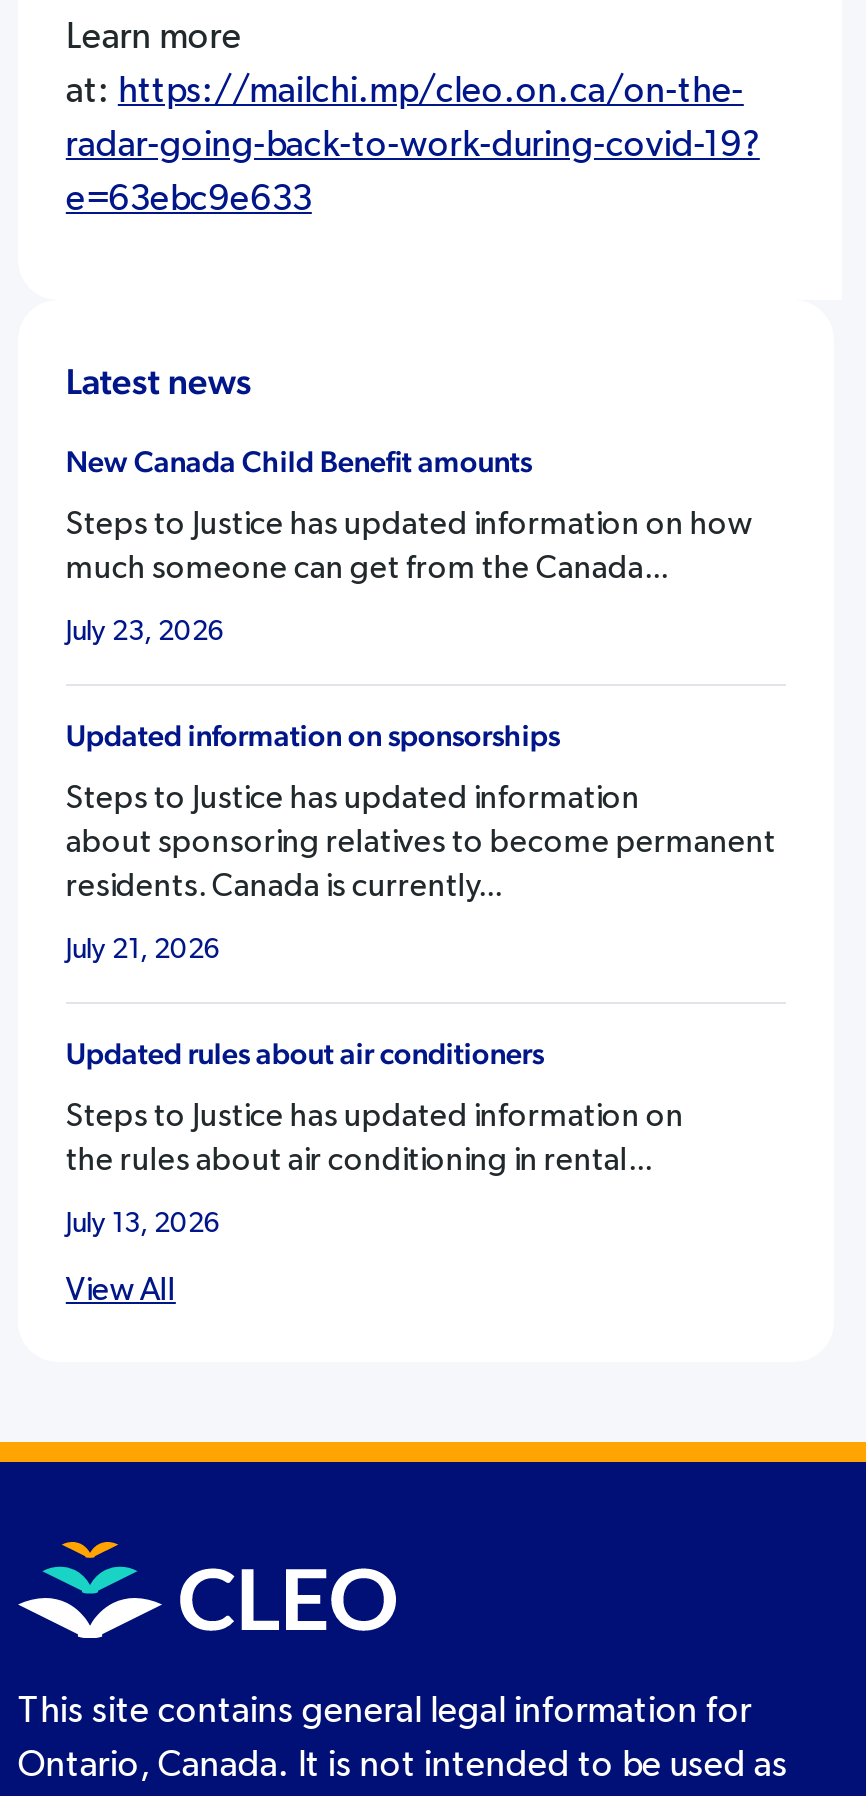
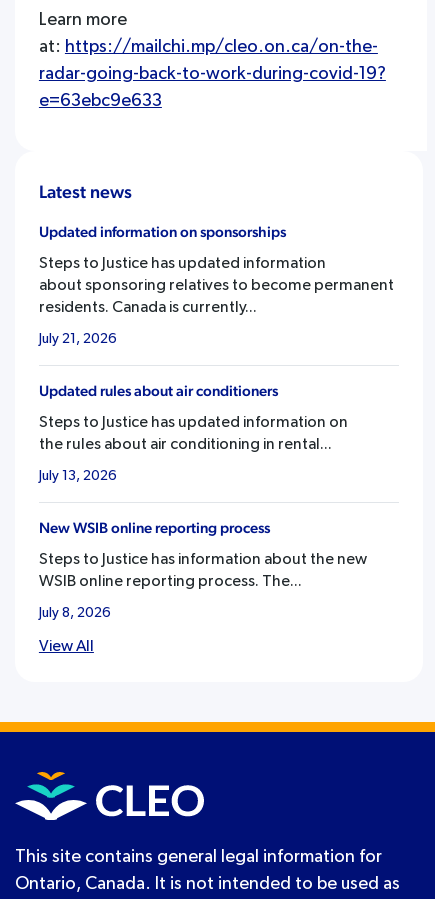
[66,448,752,646] New Canada Child Benefit amounts | Steps to Justice has updated information on how | much someone can get from the Canada... | July 23, 2026 -> none
moved [66,722,776,1238] -> [39,225,394,483]: Updated information on sponsorships | Steps to Justice has updated information | about sponsoring relatives to become permanent | ... | the rules about air conditioning in rental... | July 13, 2026
none -> [39,521,367,620] New WSIB online reporting process | Steps to Justice has information about the new | WSIB online reporting process. The... | July 8, 2026

